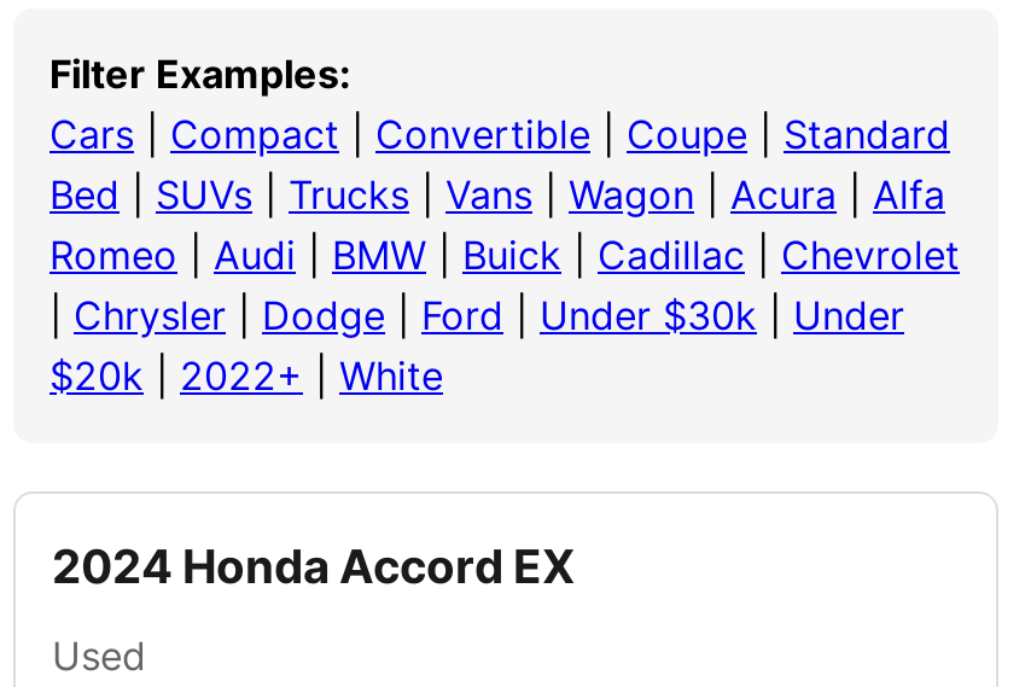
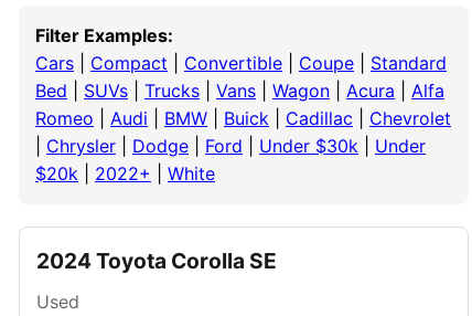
[52,537,576,595] 2024 Honda Accord EX -> [36,247,277,274] 2024 Toyota Corolla SE

